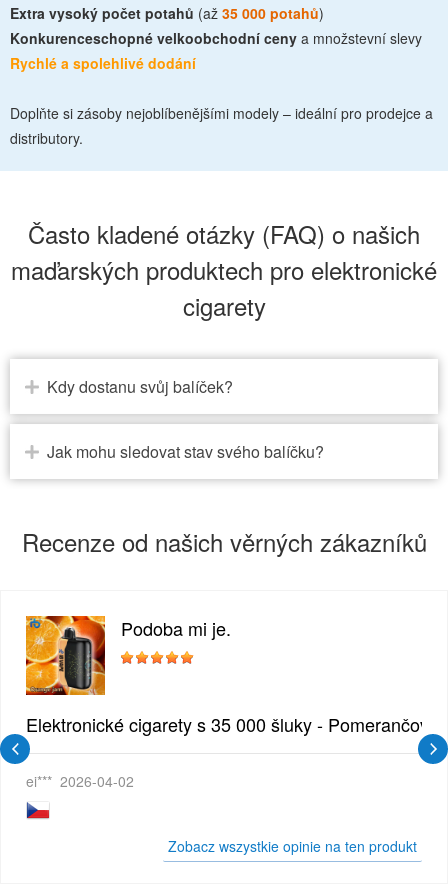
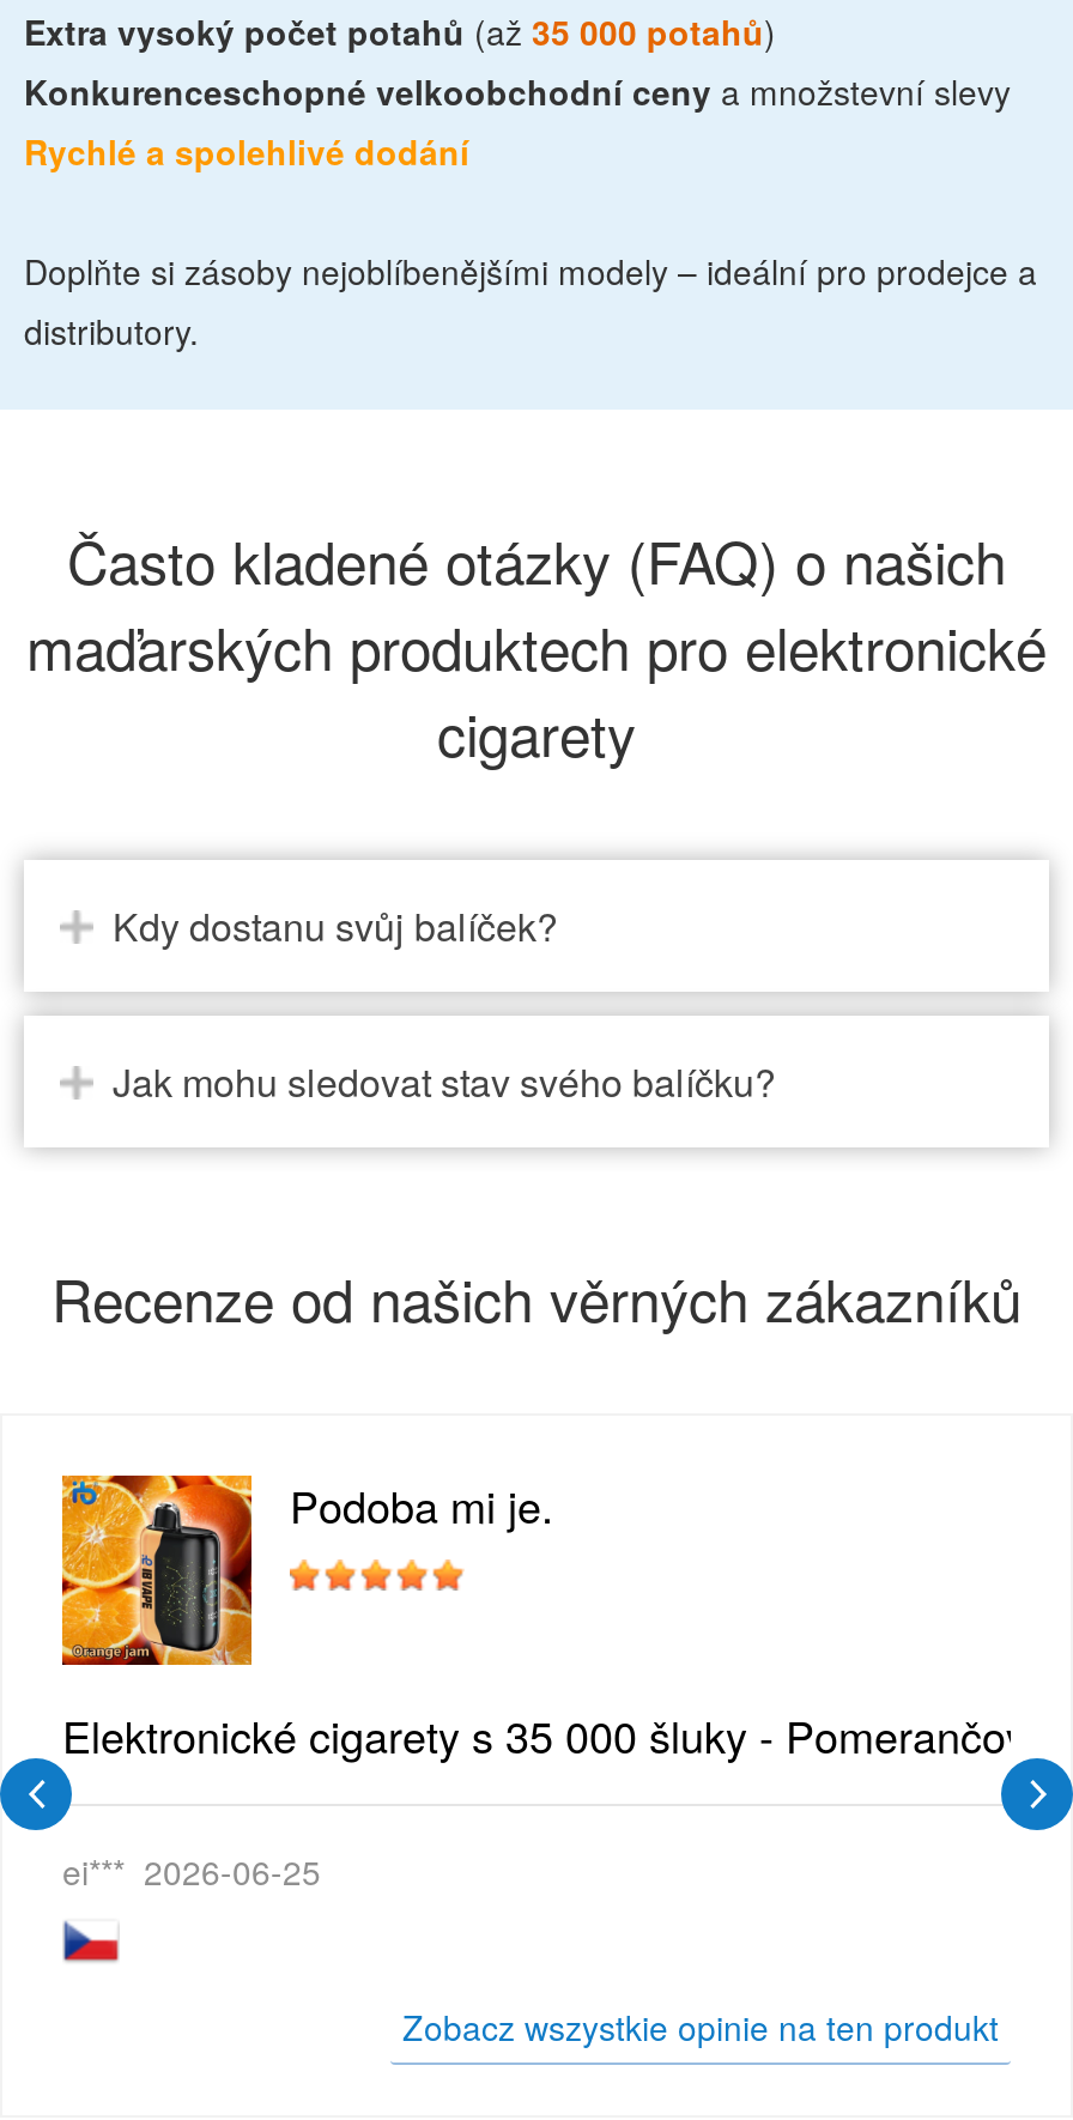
[26,771,134,791] ei*** 2026-04-02 -> [62,1847,321,1895] ei*** 2026-06-25

